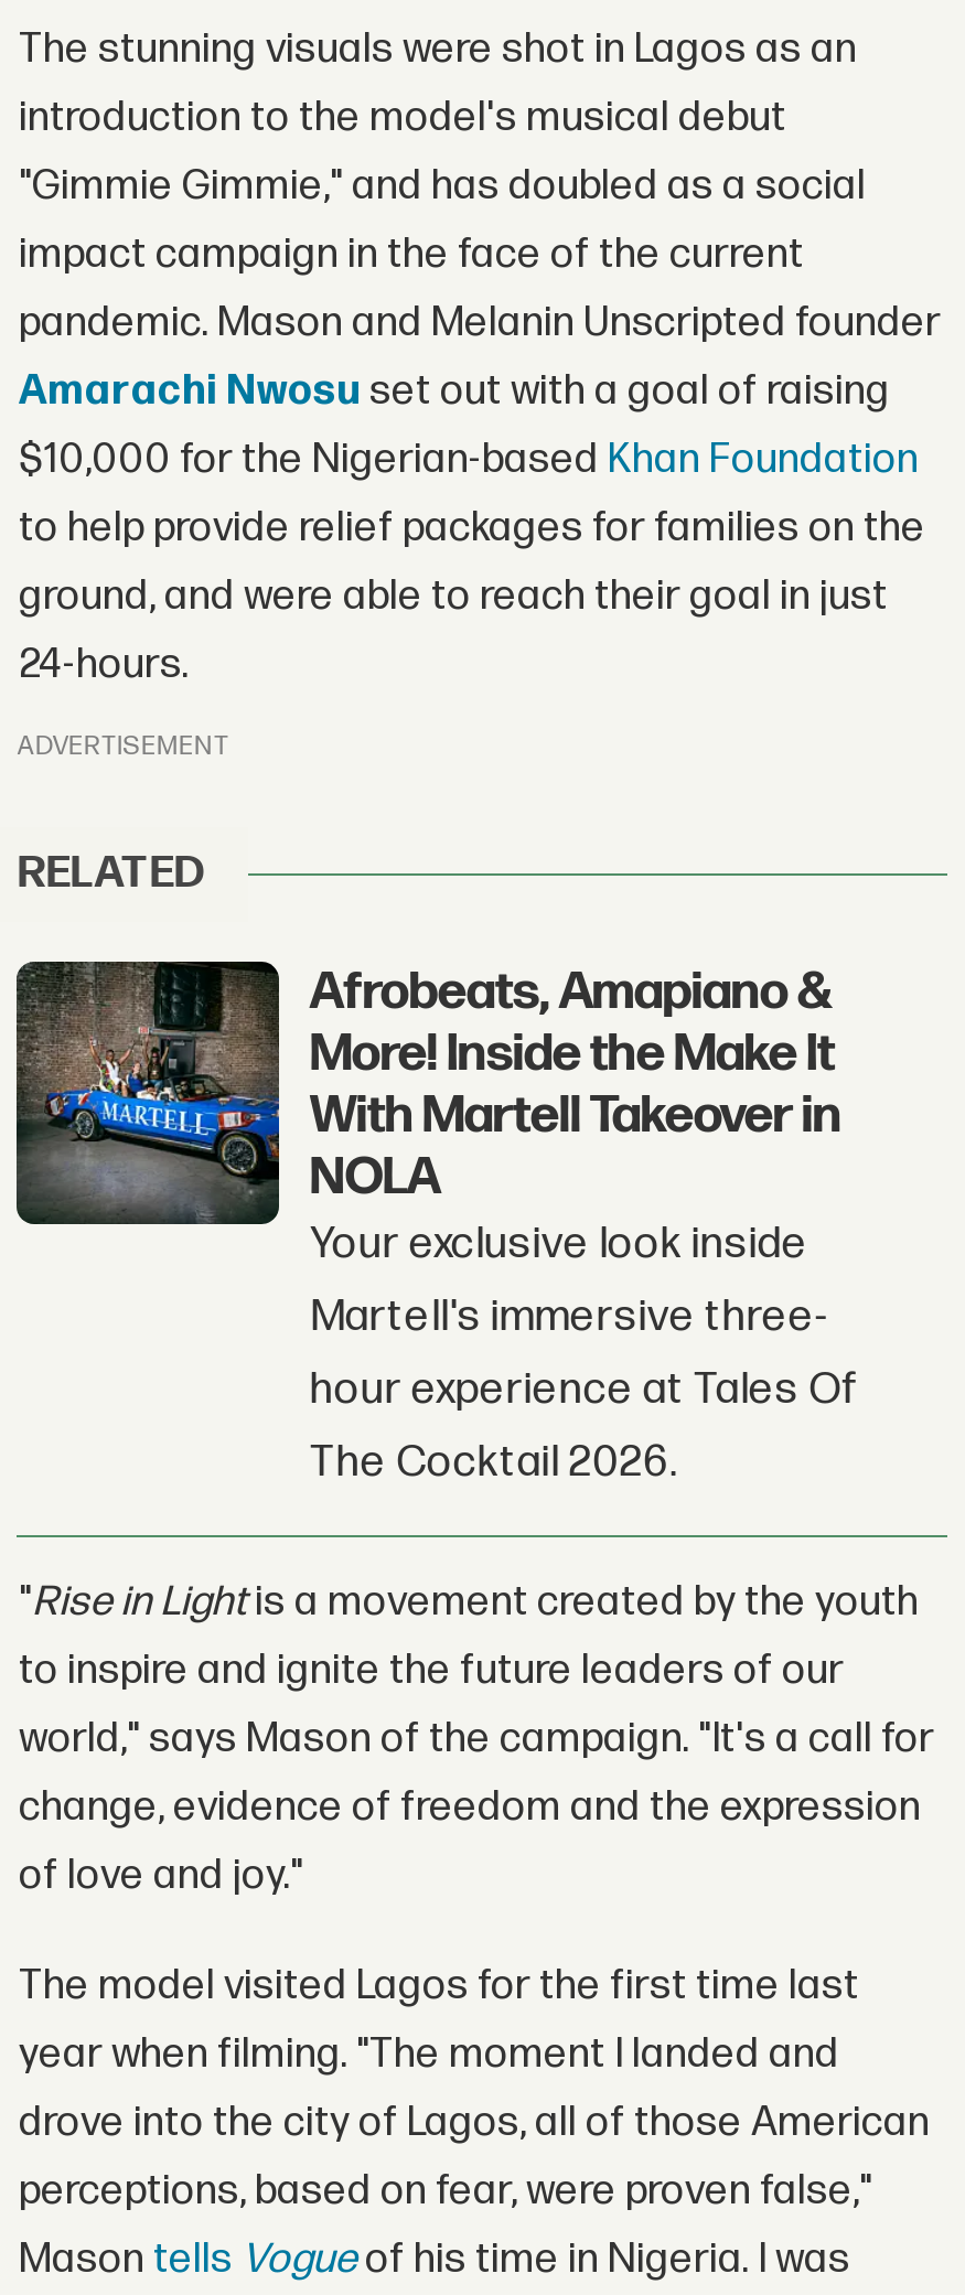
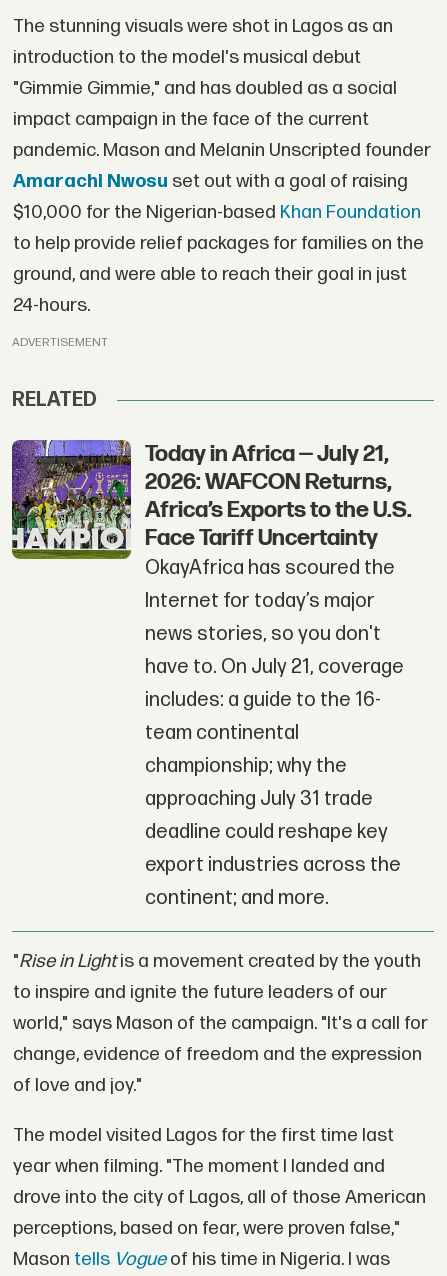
[14,959,859,1489] [image] | Afrobeats, Amapiano & | More! Inside the Make It | With Martell Takeover in | NOLA | Your exclusive look inside | Martell's immersive three- | hour experience at Tales Of | The Cocktail 2026. -> [11,439,412,910] [image] | Today in Africa — July 21, | 2026: WAFCON Returns, | Africa’s Exports to the U.S. | Face Tariff Uncertainty | OkayAfrica has scoured the | Internet for today’s major | news stories, so you don't | have to. On July 21, coverage | includes: a guide to the 16- | team continental | championship; why the | approaching July 31 trade | deadline could reshape key | export industries across the | continent; and more.

